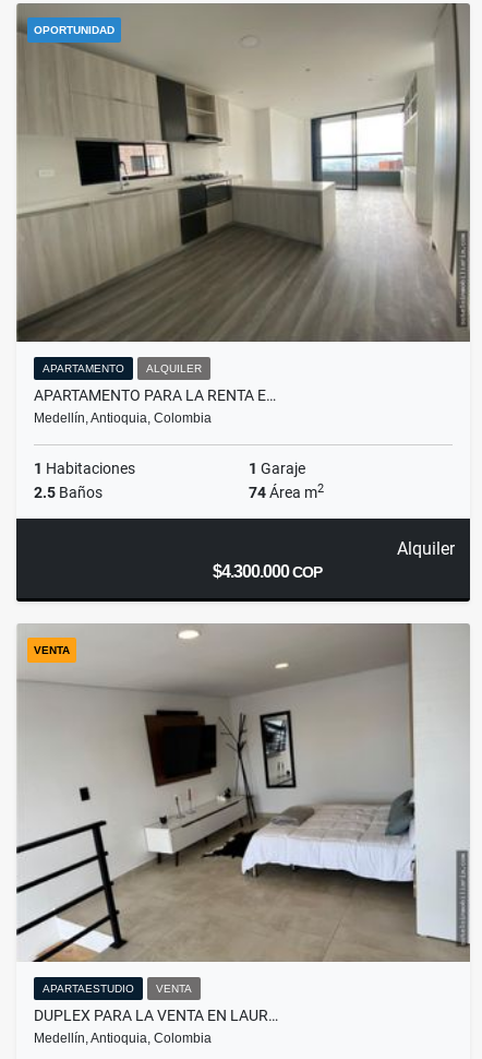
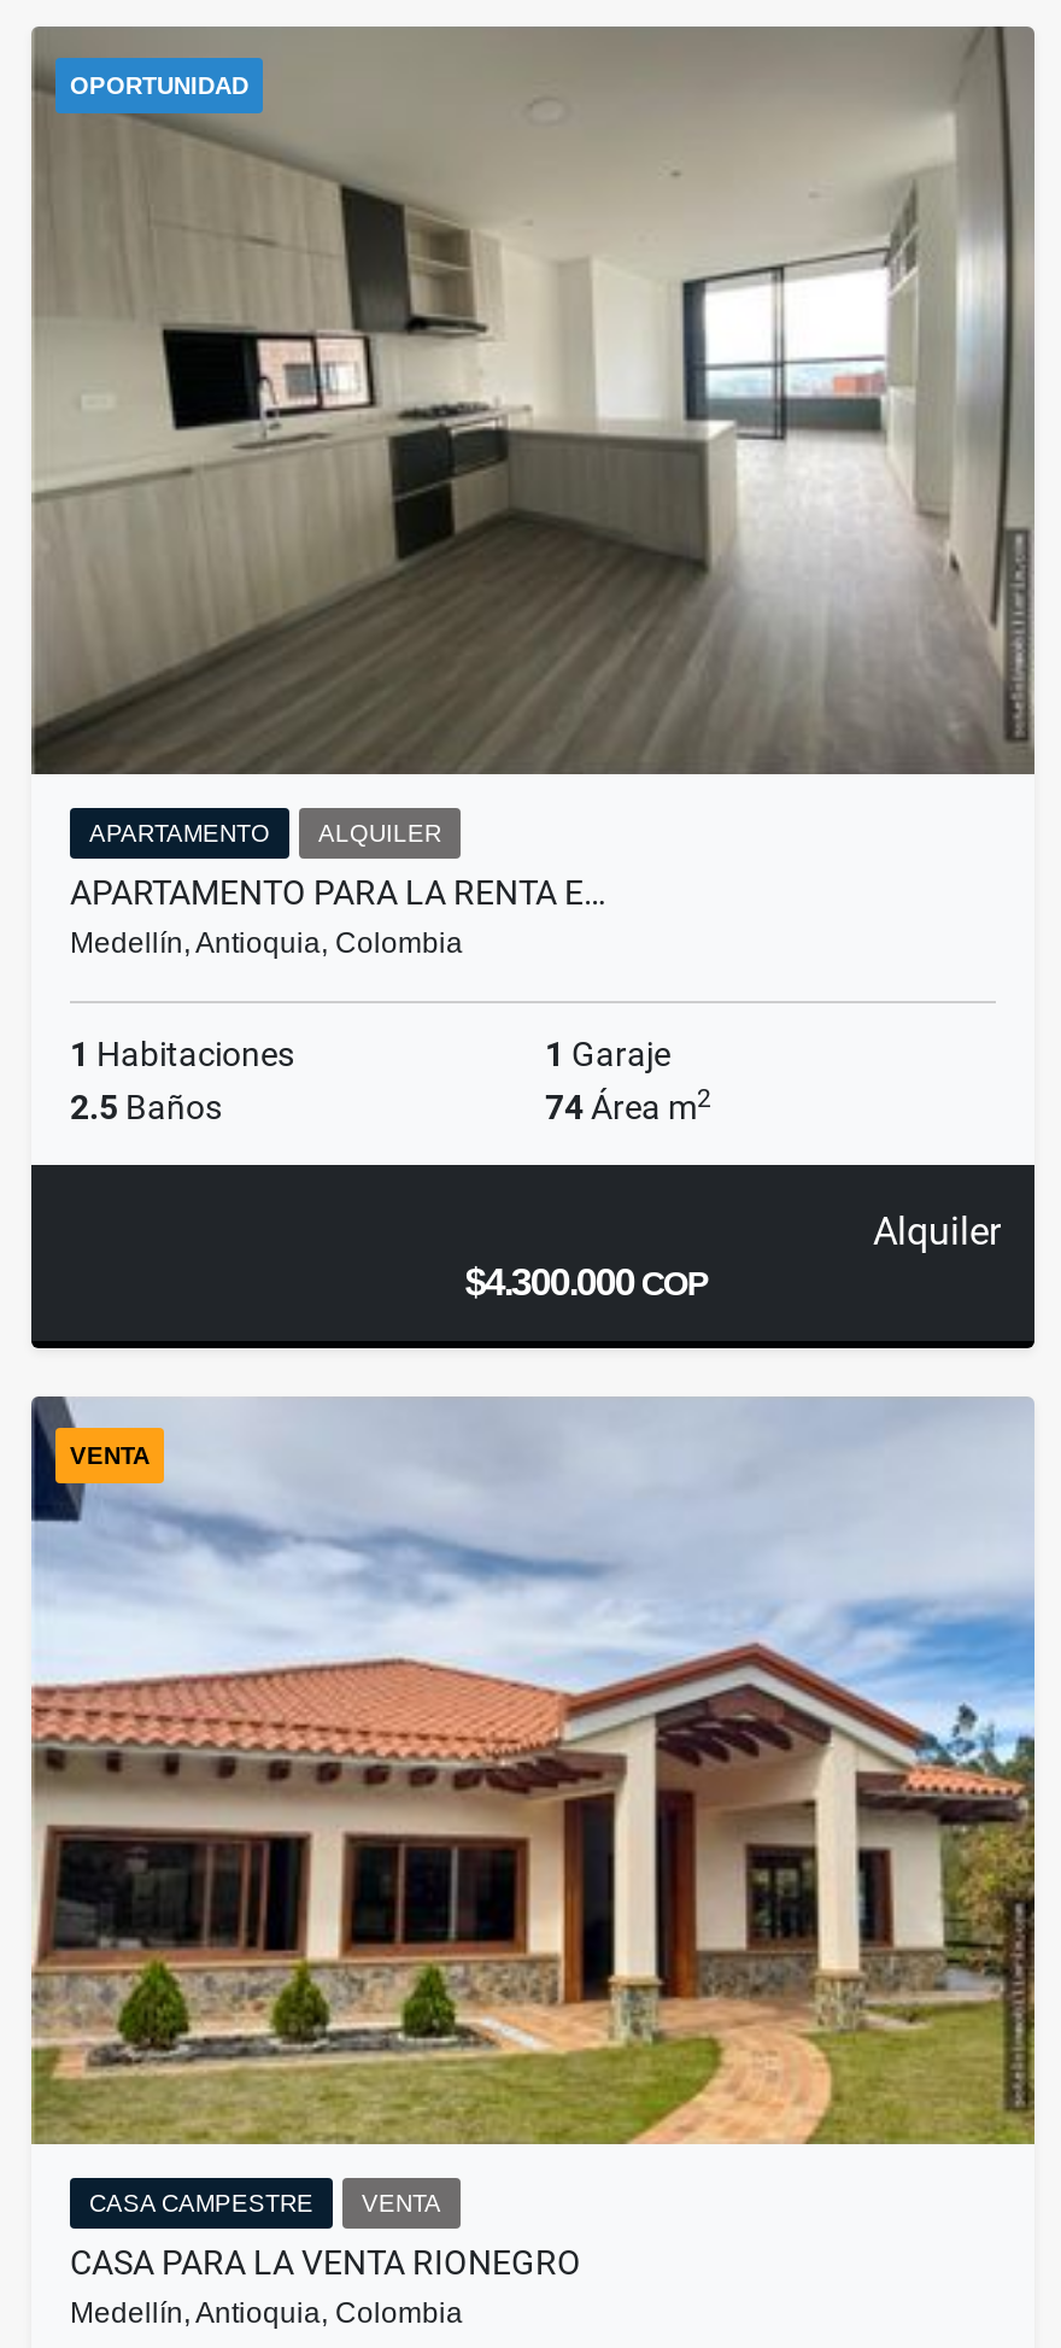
[15,623,470,995] [image] | APARTAESTUDIO -> [29,1396,1037,2217] [image] | CASA CAMPESTRE
[34,1007,278,1024] DUPLEX PARA LA VENTA EN LAUR… -> [70,2244,581,2282] CASA PARA LA VENTA RIONEGRO

